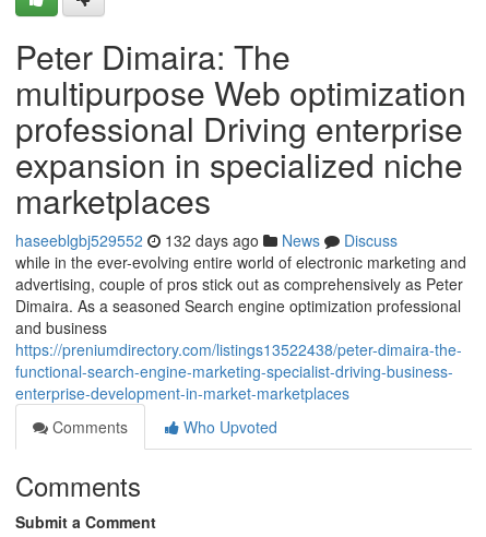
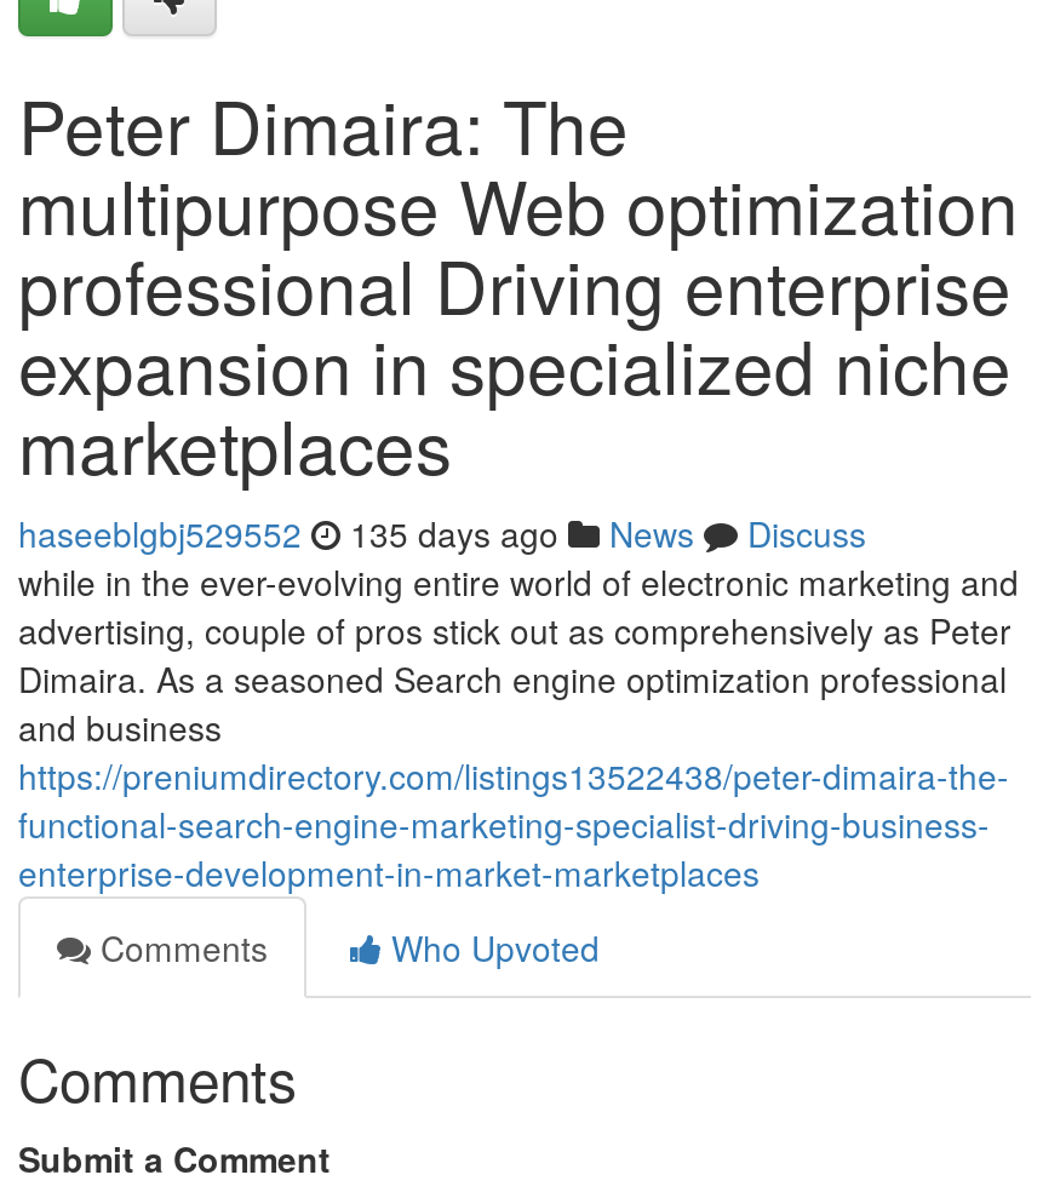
[15,229,398,251] haseeblgbj529552 132 days ago News Discuss -> [18,509,866,557] haseeblgbj529552 135 days ago News Discuss

